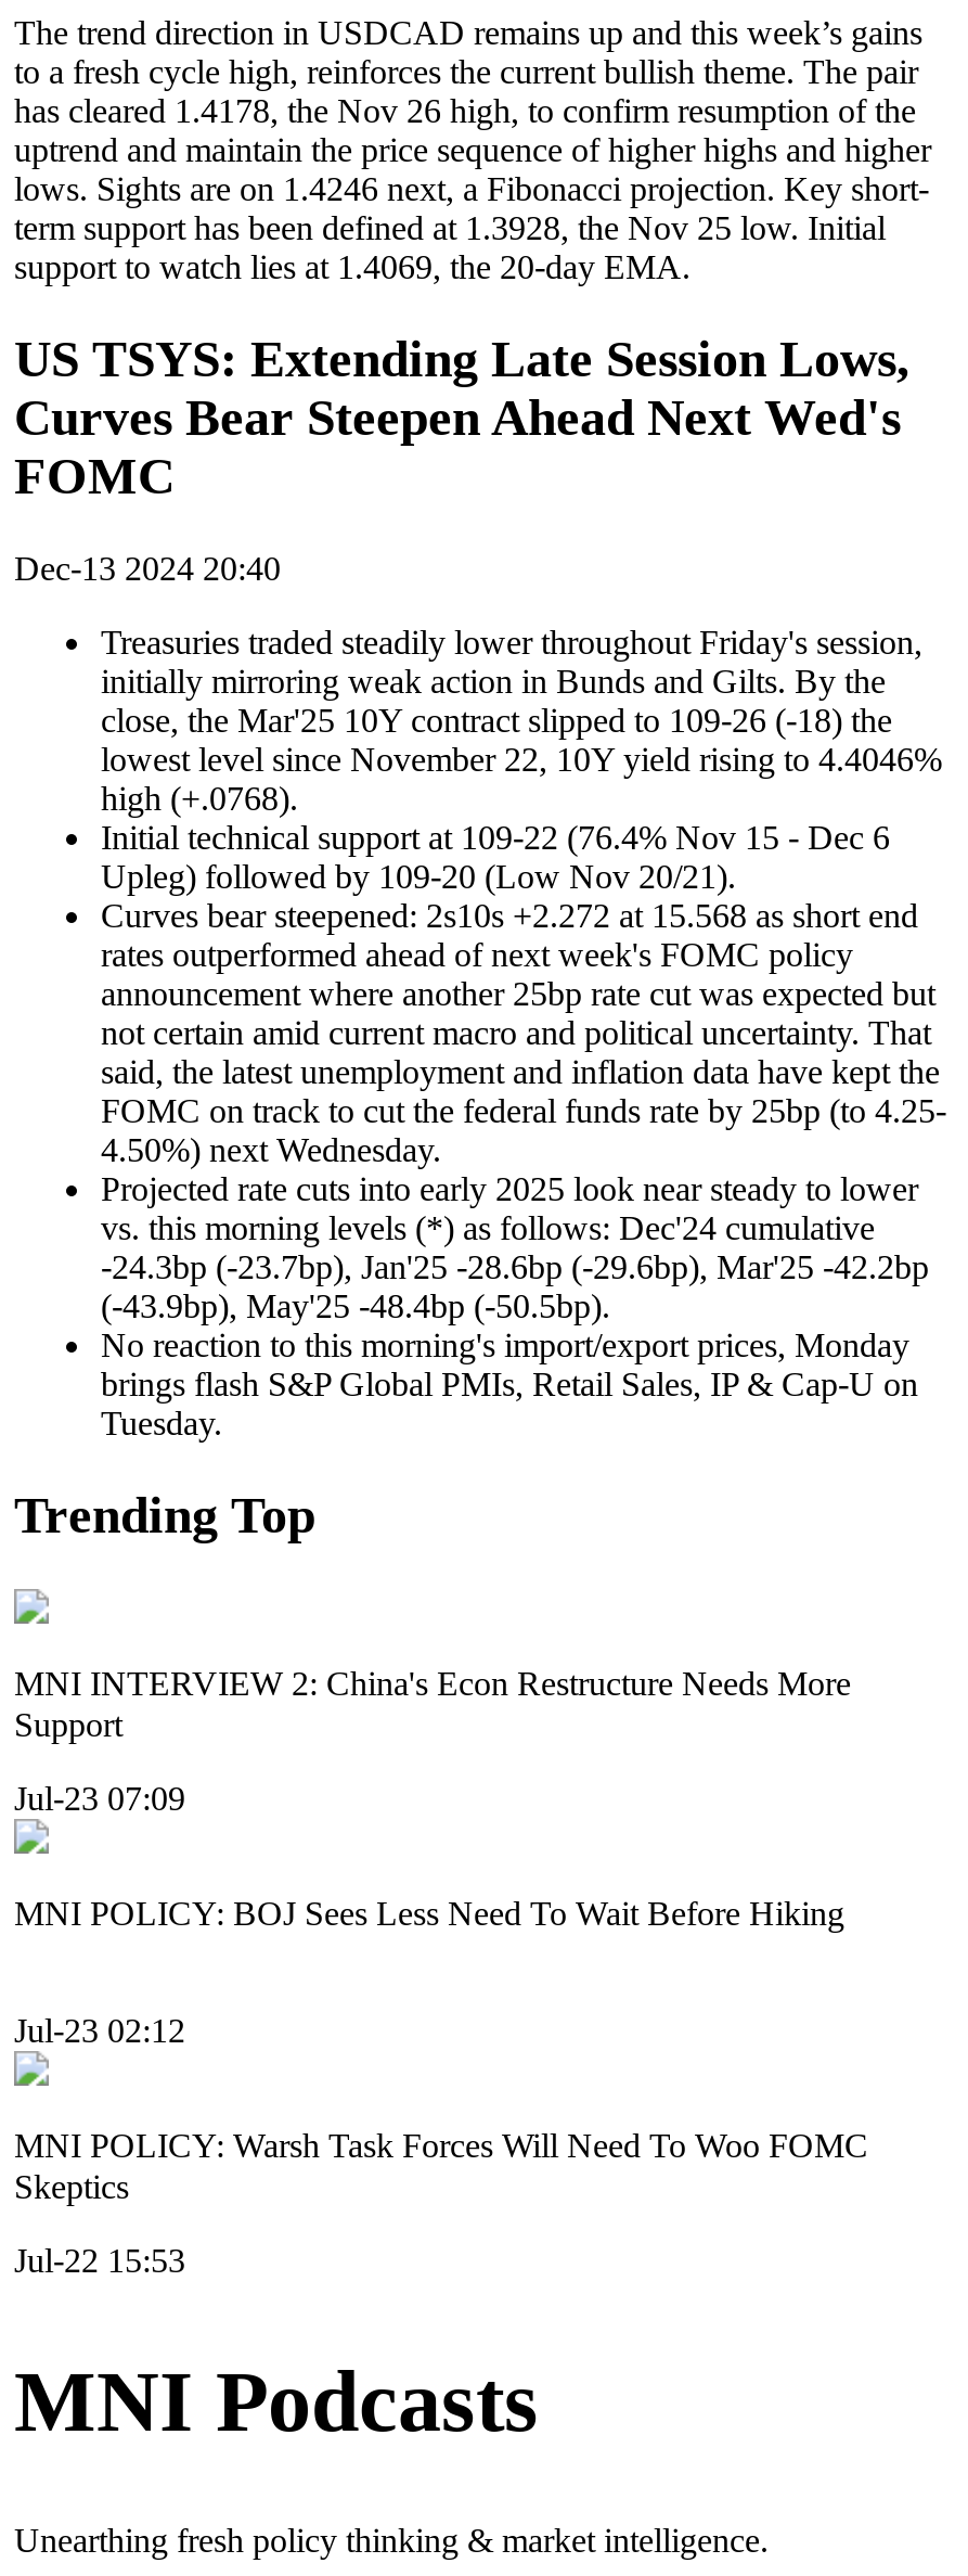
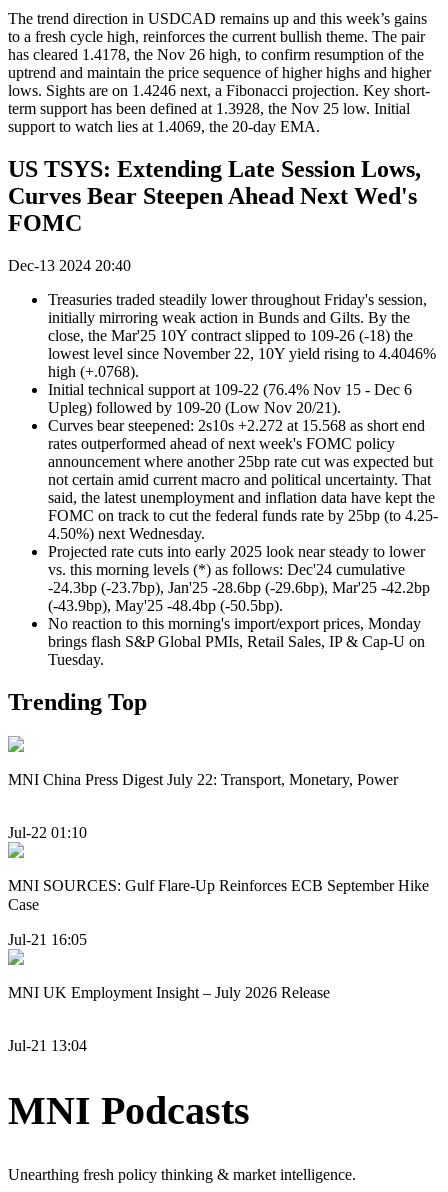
[14,1664,851,1743] MNI INTERVIEW 2: China's Econ Restructure Needs More | Support -> [8,771,398,788] MNI China Press Digest July 22: Transport, Monetary, Power
[14,1780,185,1817] Jul-23 07:09 -> [8,824,87,841] Jul-22 01:10
[14,1895,844,1932] MNI POLICY: BOJ Sees Less Need To Wait Before Hiking -> [8,877,429,913] MNI SOURCES: Gulf Flare-Up Reinforces ECB September Hike | Case
[14,2011,185,2048] Jul-23 02:12 -> [8,931,87,948] Jul-21 16:05
[14,2126,868,2204] MNI POLICY: Warsh Task Forces Will Need To Woo FOMC | Skeptics -> [8,984,330,1001] MNI UK Employment Insight – July 2026 Release
[14,2242,185,2279] Jul-22 15:53 -> [8,1037,87,1054] Jul-21 13:04

